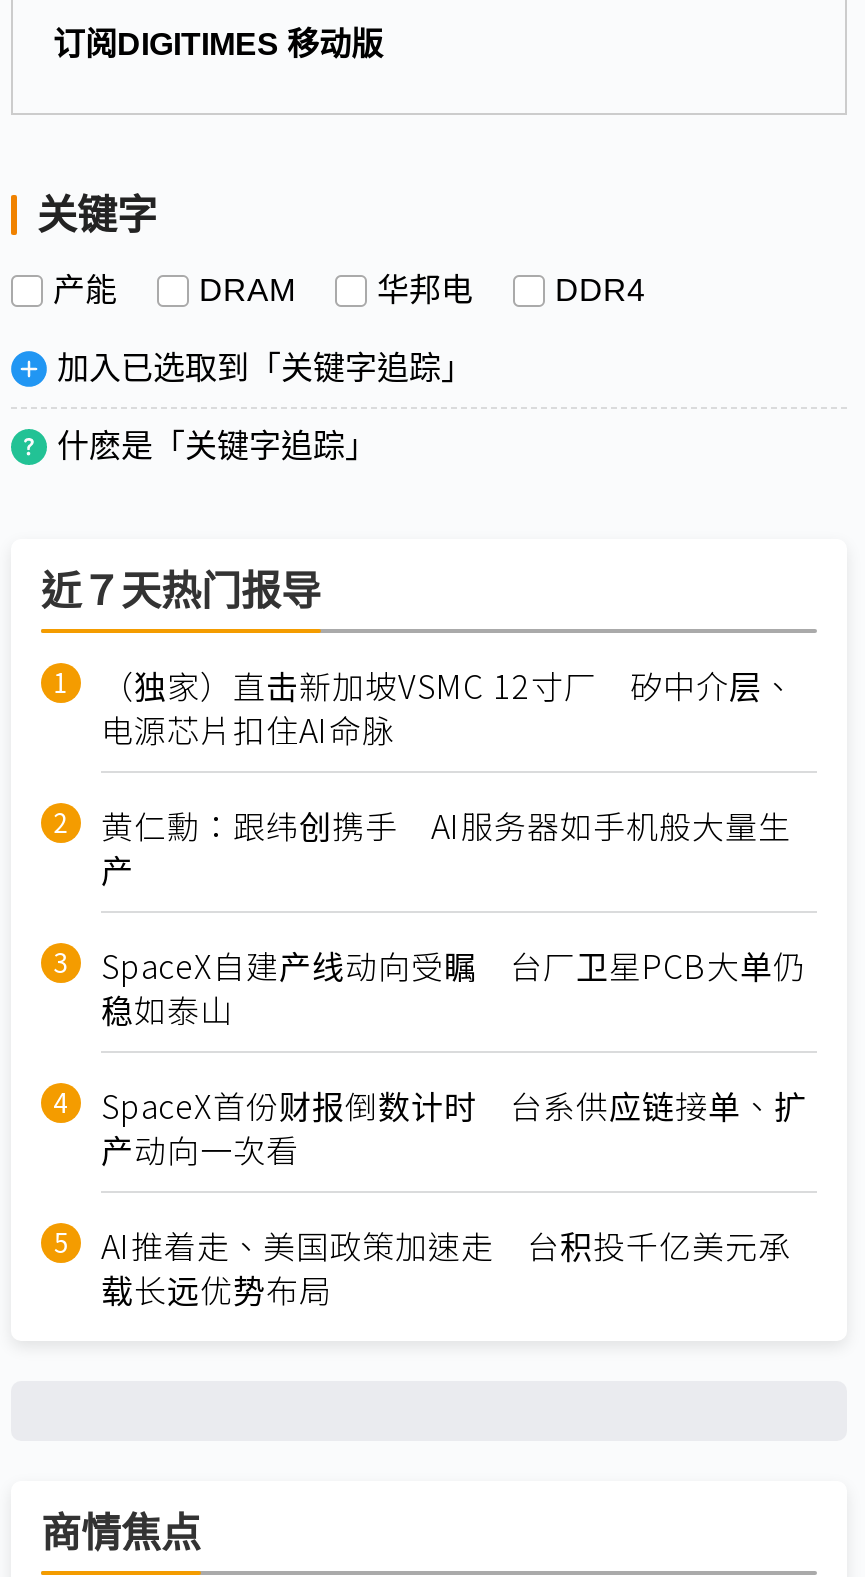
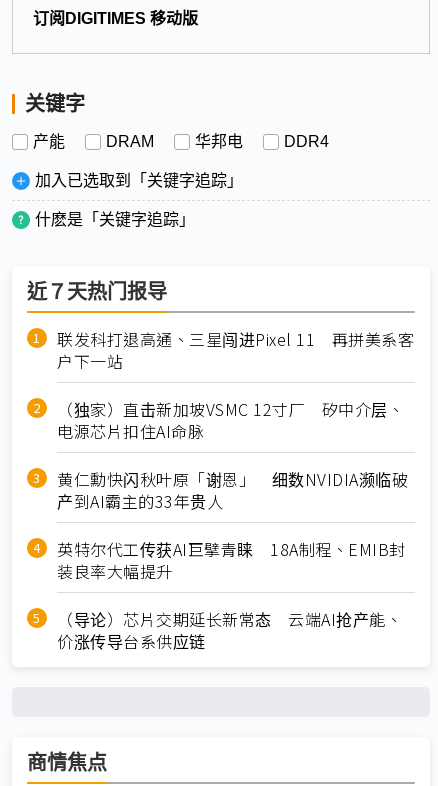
none -> [57,327,414,373] 联发科打退高通、三星闯进Pixel 11 再拼美系客 | 户下一站
moved [101,661,795,753] -> [57,397,404,443]: （独家）直击新加坡VSMC 12寸厂 矽中介层、 | 电源芯片扣住AI命脉
[101,801,807,1313] 黄仁勳：跟纬创携手 AI服务器如手机般大量生 | 产 | SpaceX自建产线动向受瞩 台厂卫星PCB大单仍 | 稳如泰山 | SpaceX首份财报倒数计时 台系供应链接单、扩 | 产动向一次看 | AI推着走、美国政策加速走 台积投千亿美元承 | 载长远优势布局 -> [57,467,408,653] 黄仁勳快闪秋叶原「谢恩」 细数NVIDIA濒临破 | 产到AI霸主的33年贵人 | 英特尔代工传获AI巨擘青睐 18A制程、EMIB封 | 装良率大幅提升 | （导论）芯片交期延长新常态 云端AI抢产能、 | 价涨传导台系供应链

